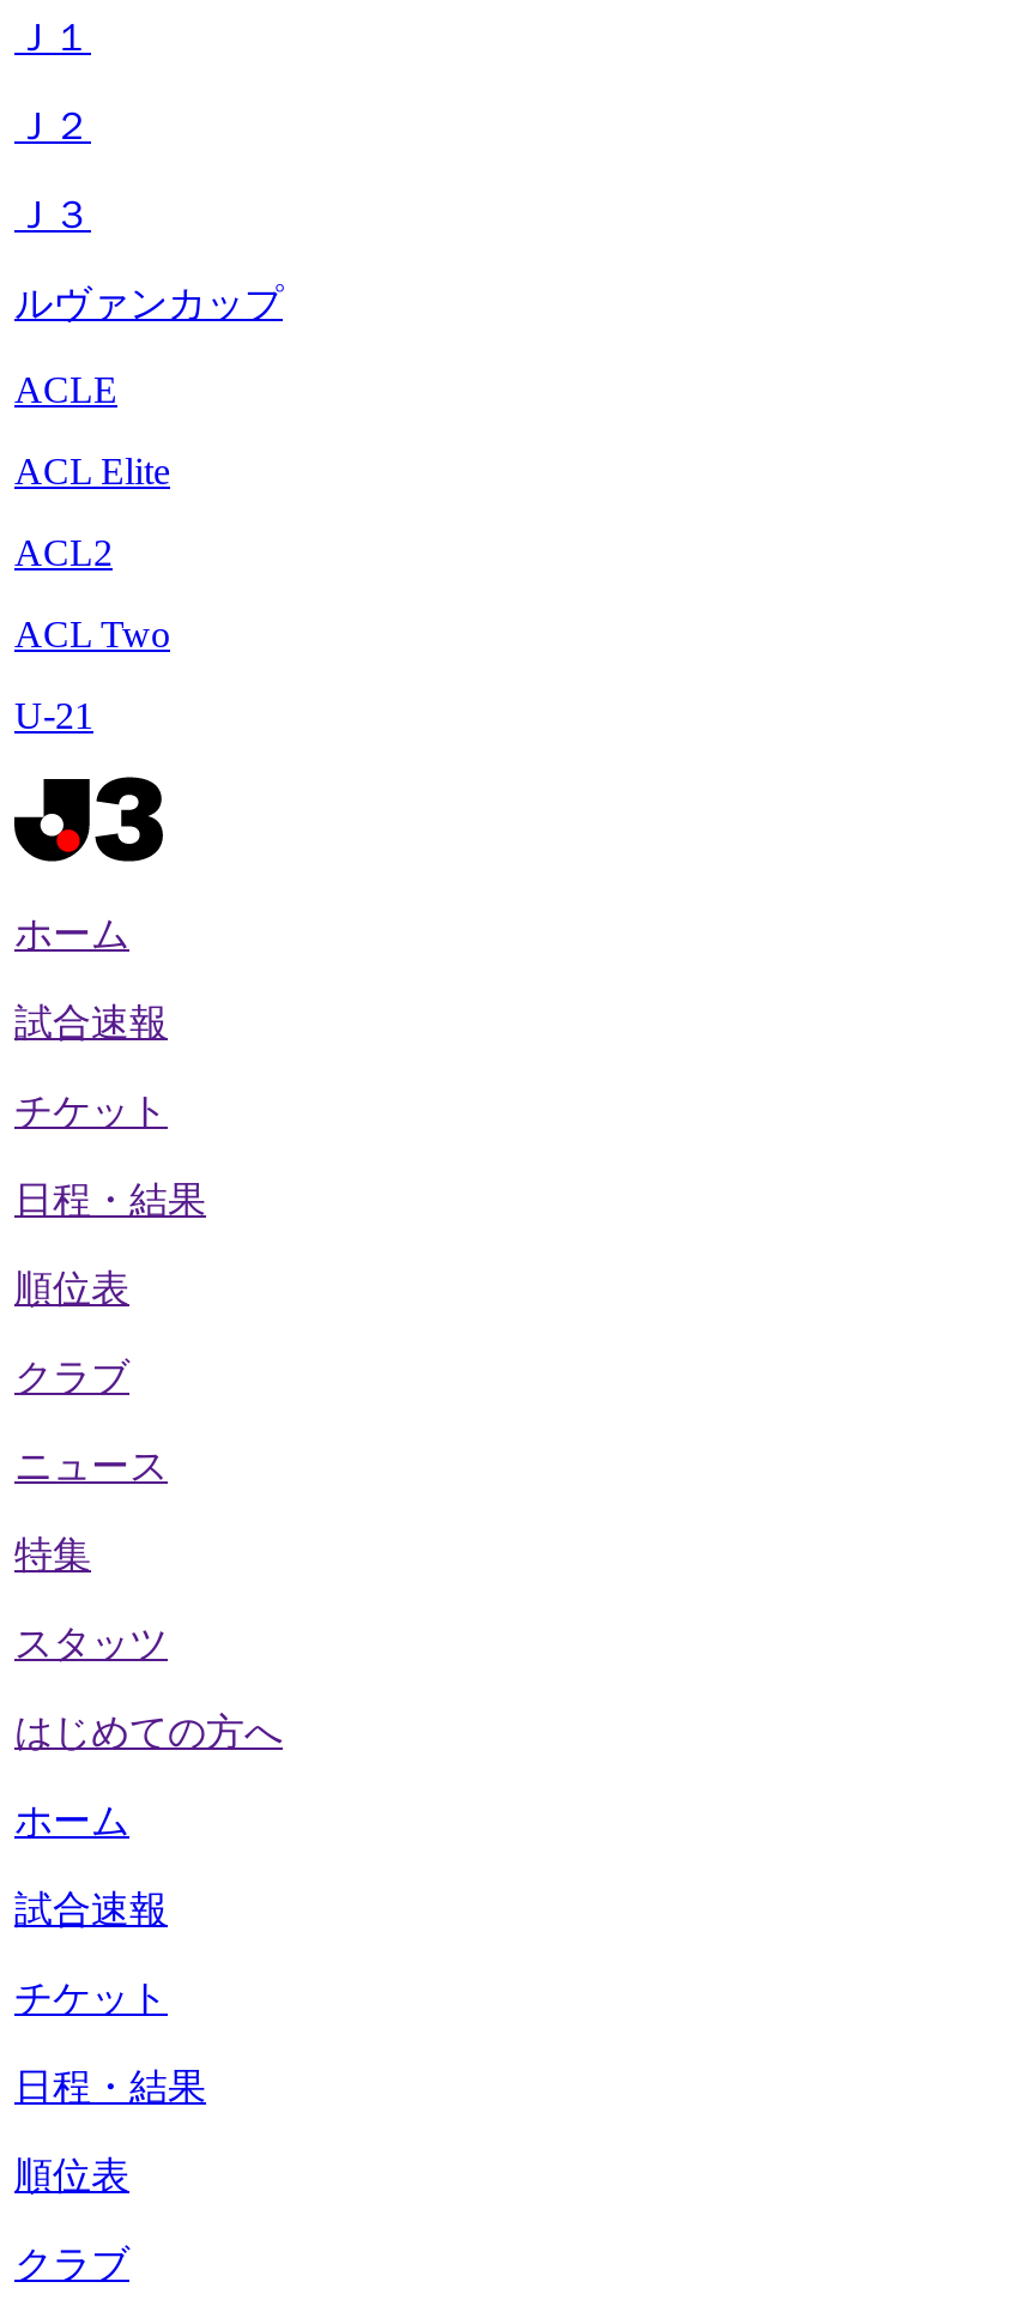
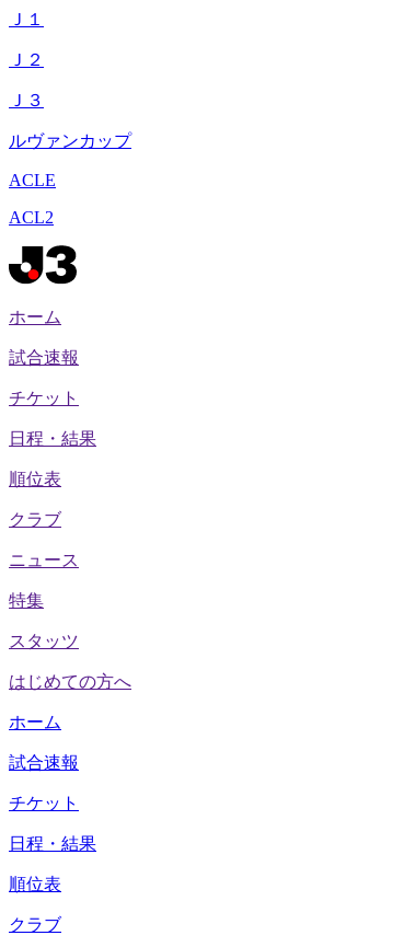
[14,451,170,491] ACL Elite -> none
[14,614,170,736] ACL Two | U-21 -> none

